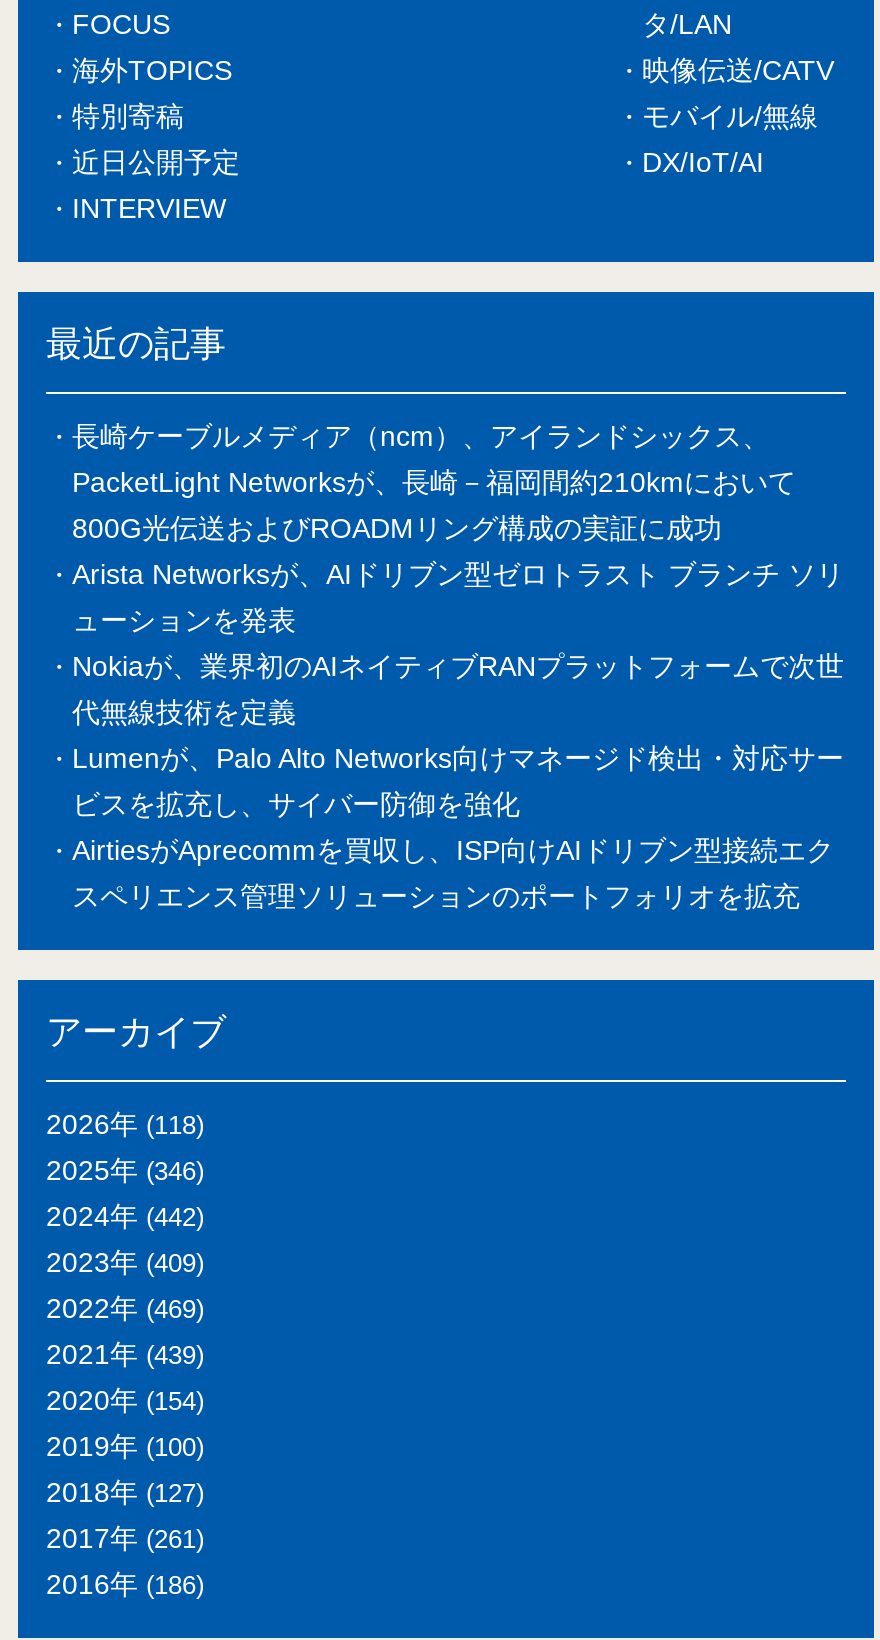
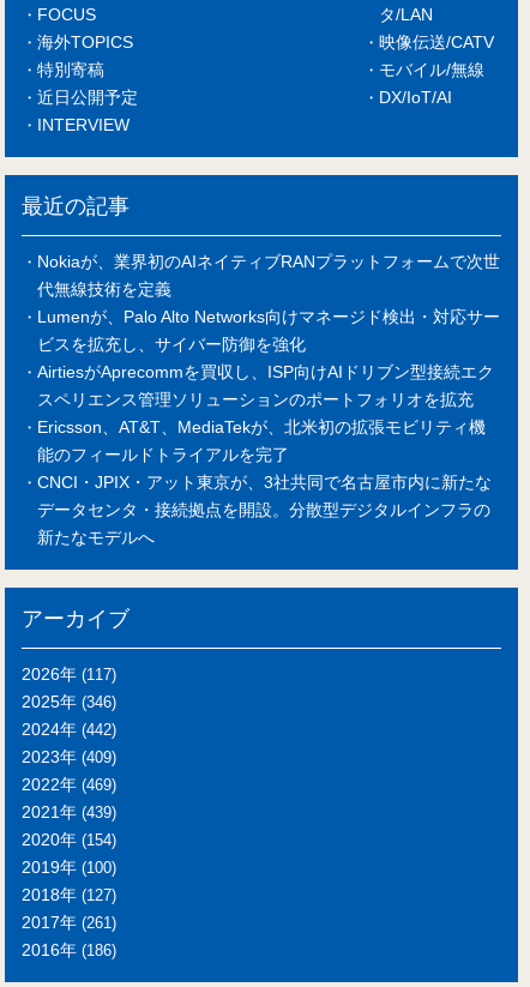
[72,421,844,637] 長崎ケーブルメディア（ncm）、アイランドシックス、 | PacketLight Networksが、長崎－福岡間約210kmにおいて | 800G光伝送およびROADMリング構成の実証に成功 | Arista Networksが、AIドリブン型ゼロトラスト ブランチ ソリ | ューションを発表 -> none
moved [72,651,844,913] -> [37,252,500,409]: Nokiaが、業界初のAIネイティブRANプラットフォームで次世 | 代無線技術を定義 | Lumenが、Palo Alto Networks向けマネージド検出・対応サー | ビスを拡充し、サイバー防御を強化 | AirtiesがAprecommを買収し、ISP向けAIドリブン型接続エク | スペリエンス管理ソリューションのポートフォリオを拡充
none -> [37,418,492,547] Ericsson、AT&T、MediaTekが、北米初の拡張モビリティ機 | 能のフィールドトライアルを完了 | CNCI・JPIX・アット東京が、3社共同で名古屋市内に新たな | データセンタ・接続拠点を開設。分散型デジタルインフラの | 新たなモデルへ
[46,1109,204,1141] 2026年(118) -> [22,665,116,684] 2026年(117)

